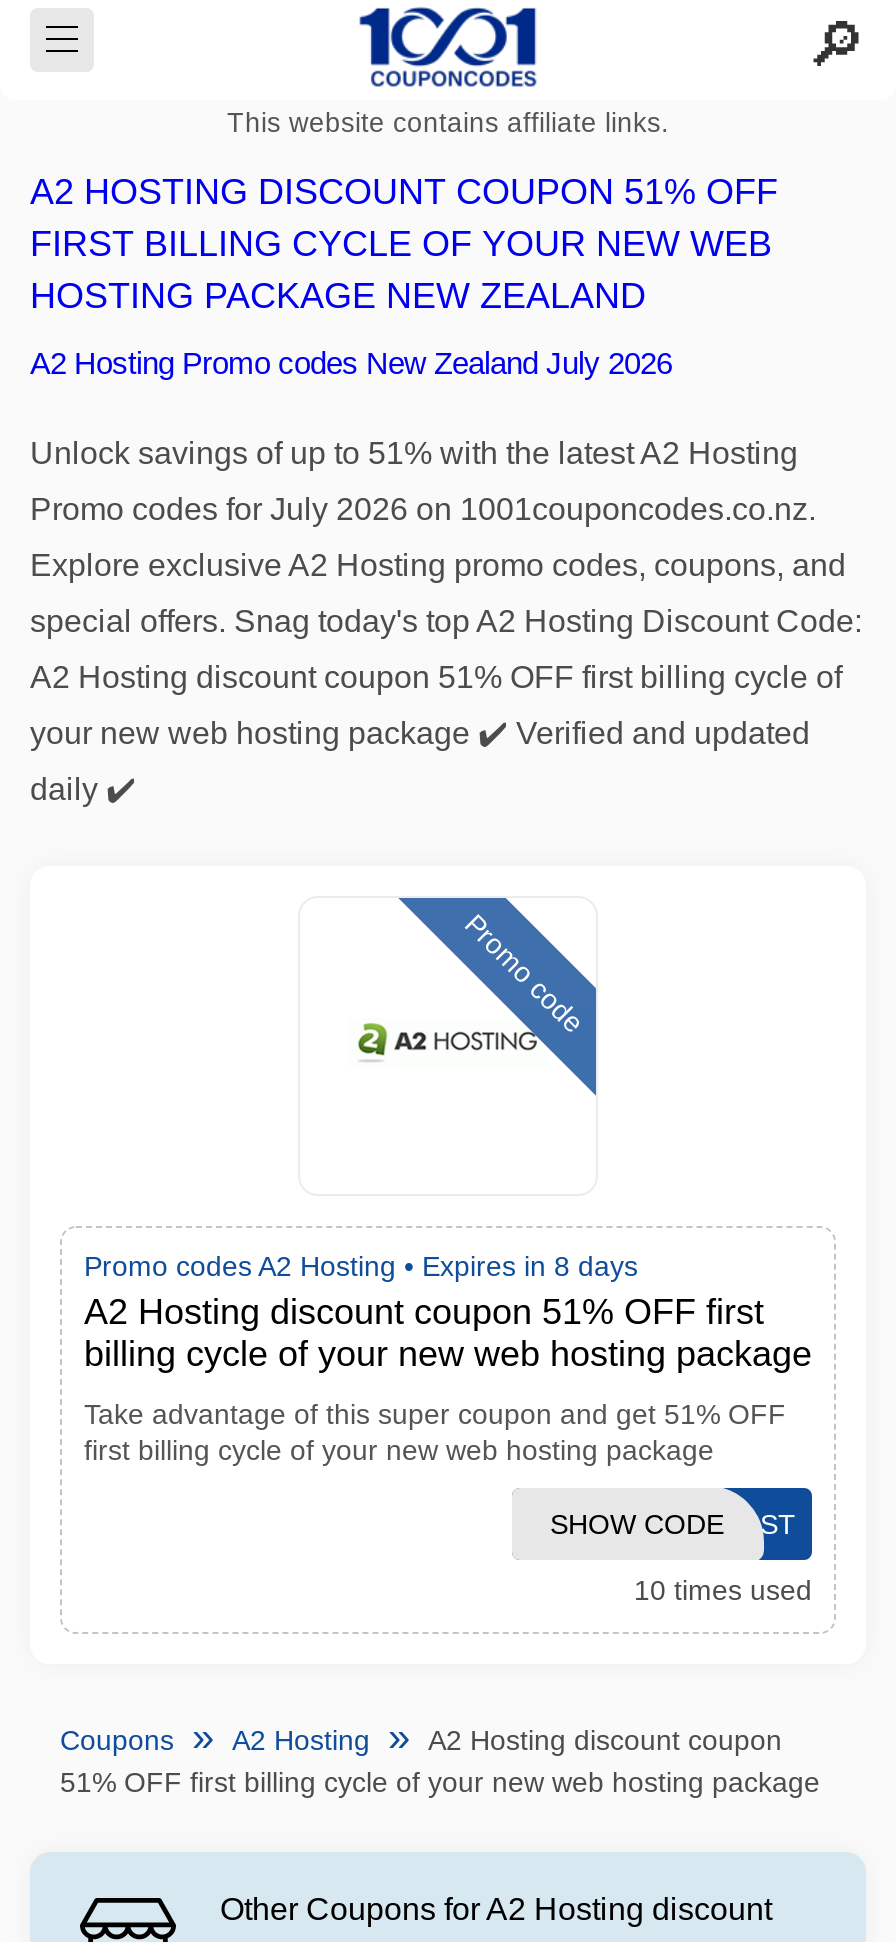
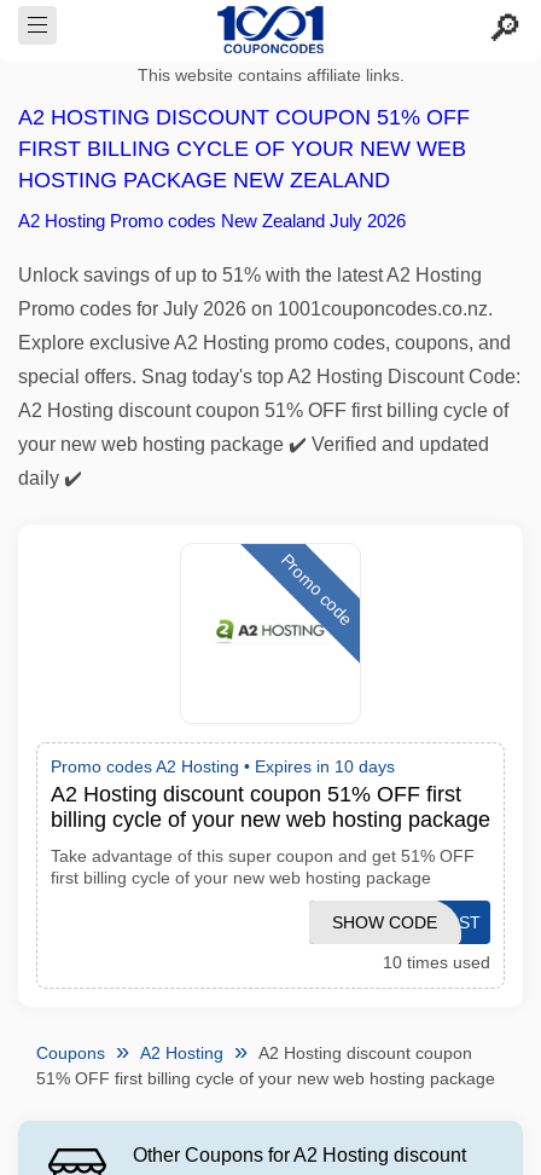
[84,1250,638,1282] Promo codes A2 Hosting • Expires in 8 days -> [51,757,395,776] Promo codes A2 Hosting • Expires in 10 days

